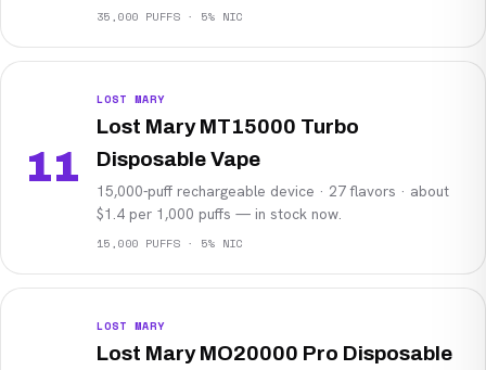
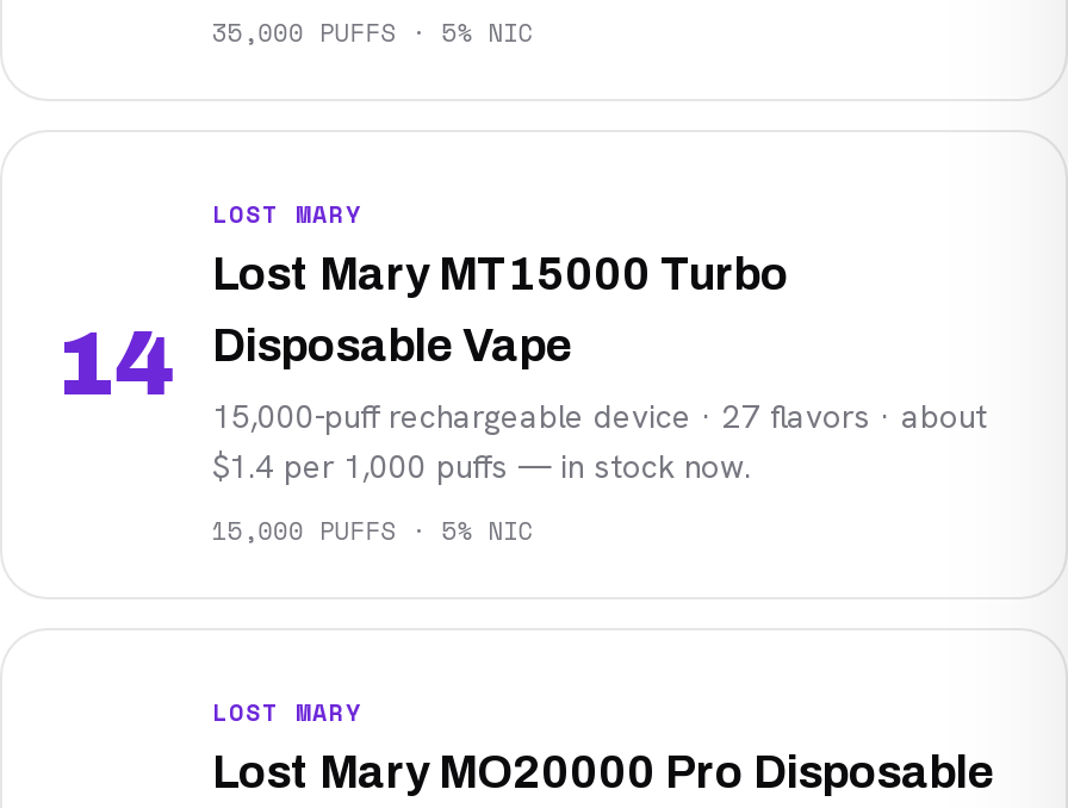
[25,145,260,189] 11 Disposable Vape -> [55,315,572,412] 14 Disposable Vape

